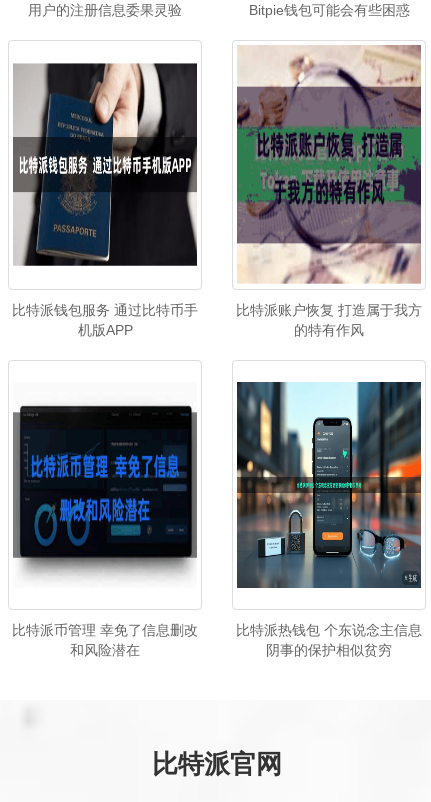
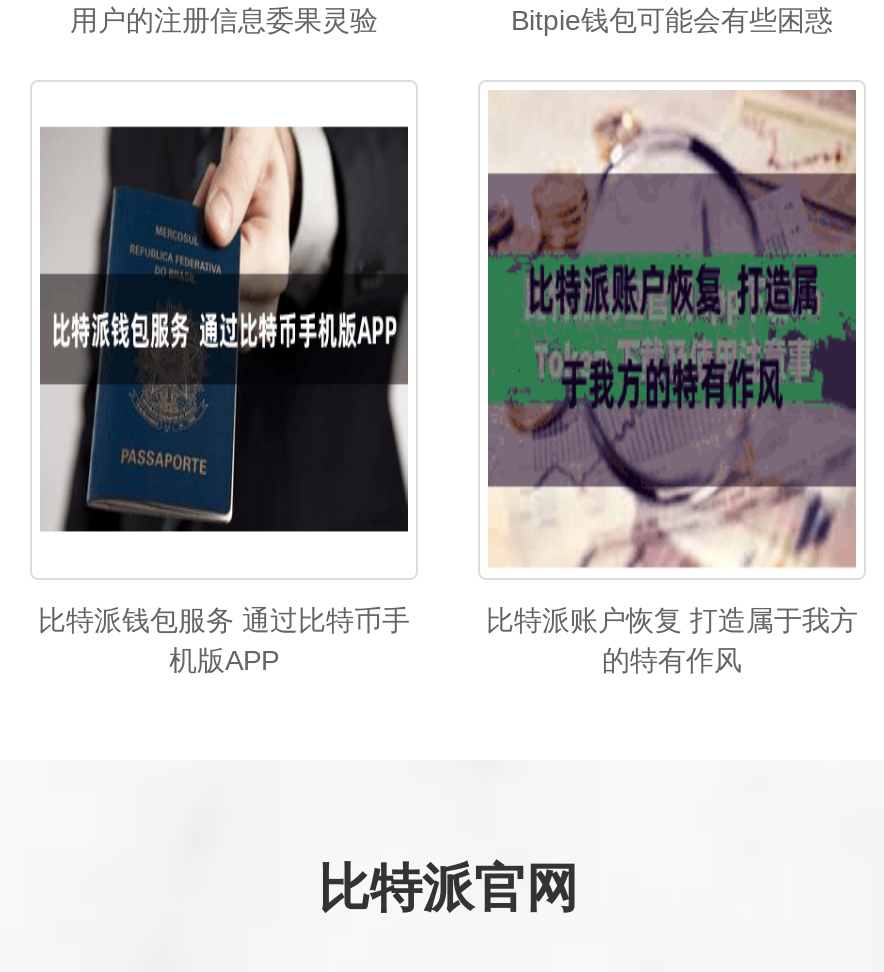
[236,381,422,658] [image] | 比特派热钱包 个东说念主信息 | 阴事的保护相似贫穷 -> none
[13,405,198,575] [image] -> none
[12,622,198,658] 比特派币管理 幸免了信息删改 | 和风险潜在 -> none

